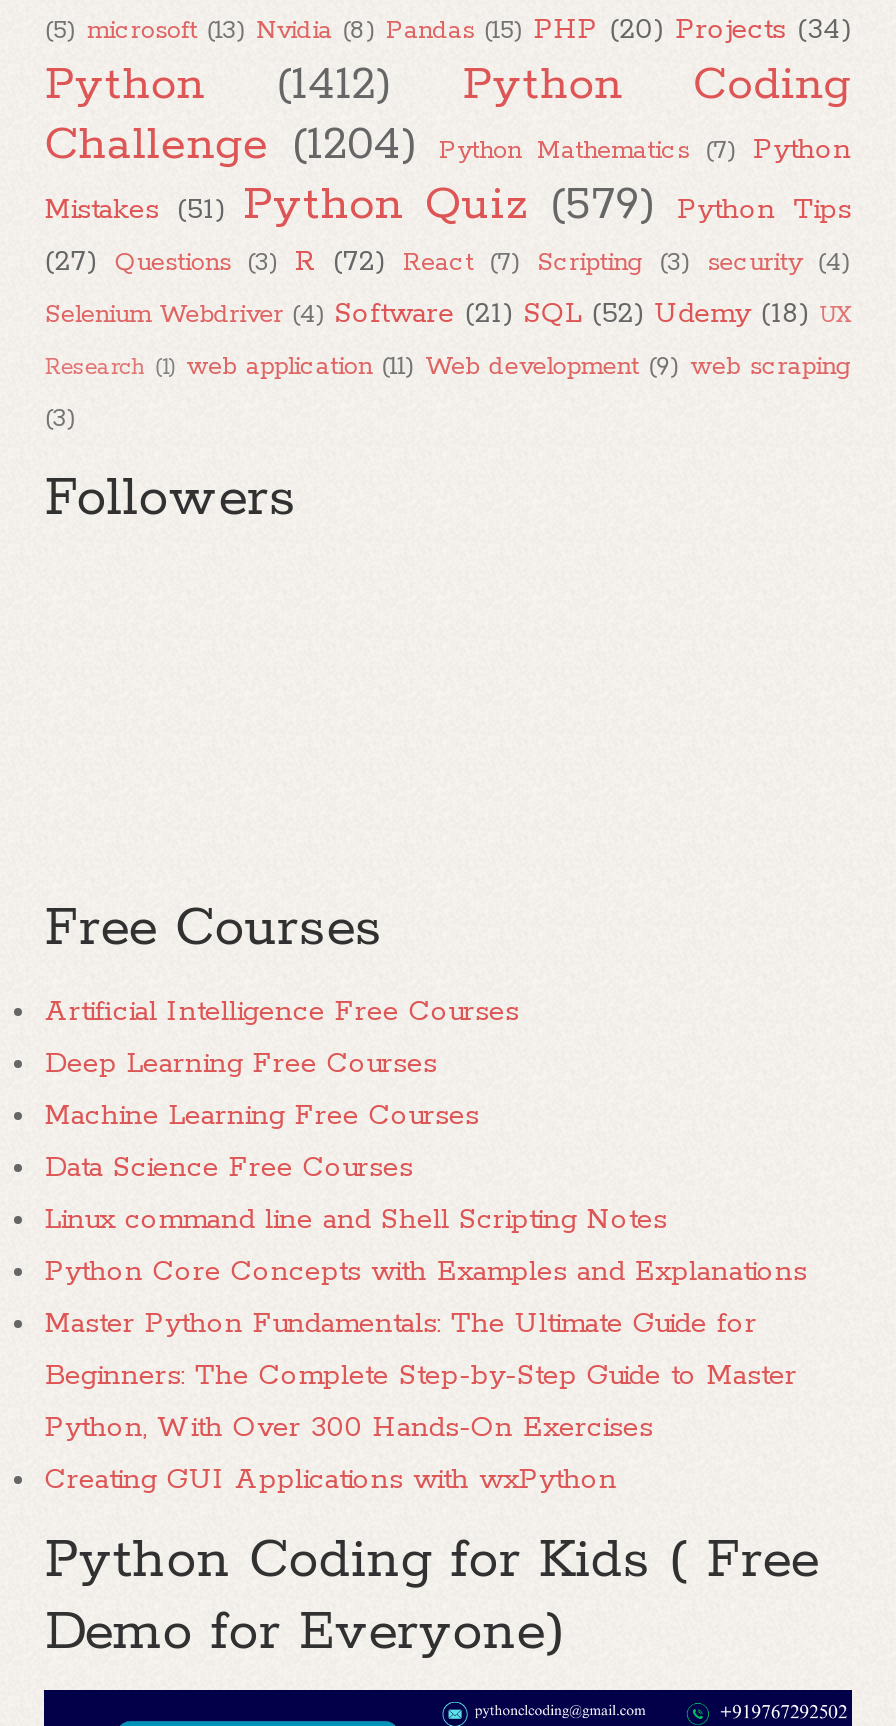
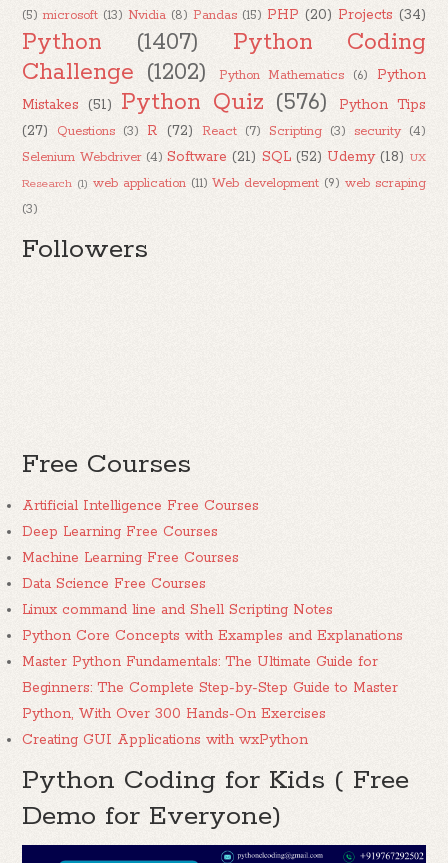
[45,55,851,113] Python (1412) Python Coding -> [22,27,426,56] Python (1407) Python Coding
[45,115,417,173] Challenge (1204) -> [22,57,207,86] Challenge (1202)
[439,131,851,167] Python Mathematics (7) Python -> [219,65,426,83] Python Mathematics (6) Python
[45,175,655,233] Mistakes (51) Python Quiz (579) -> [22,87,328,116] Mistakes (51) Python Quiz (576)

